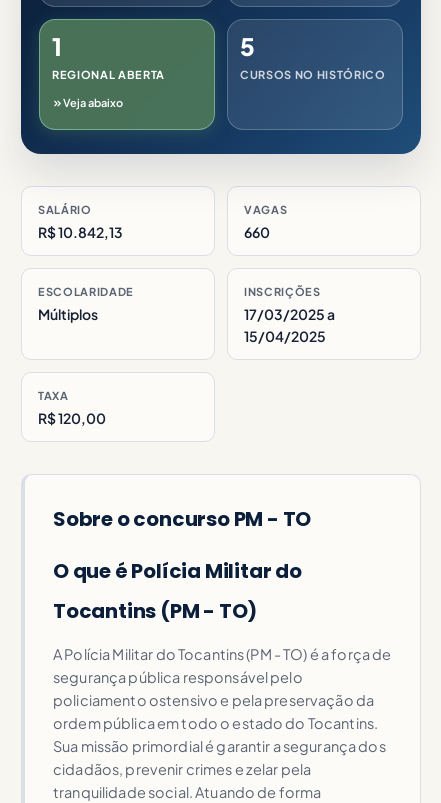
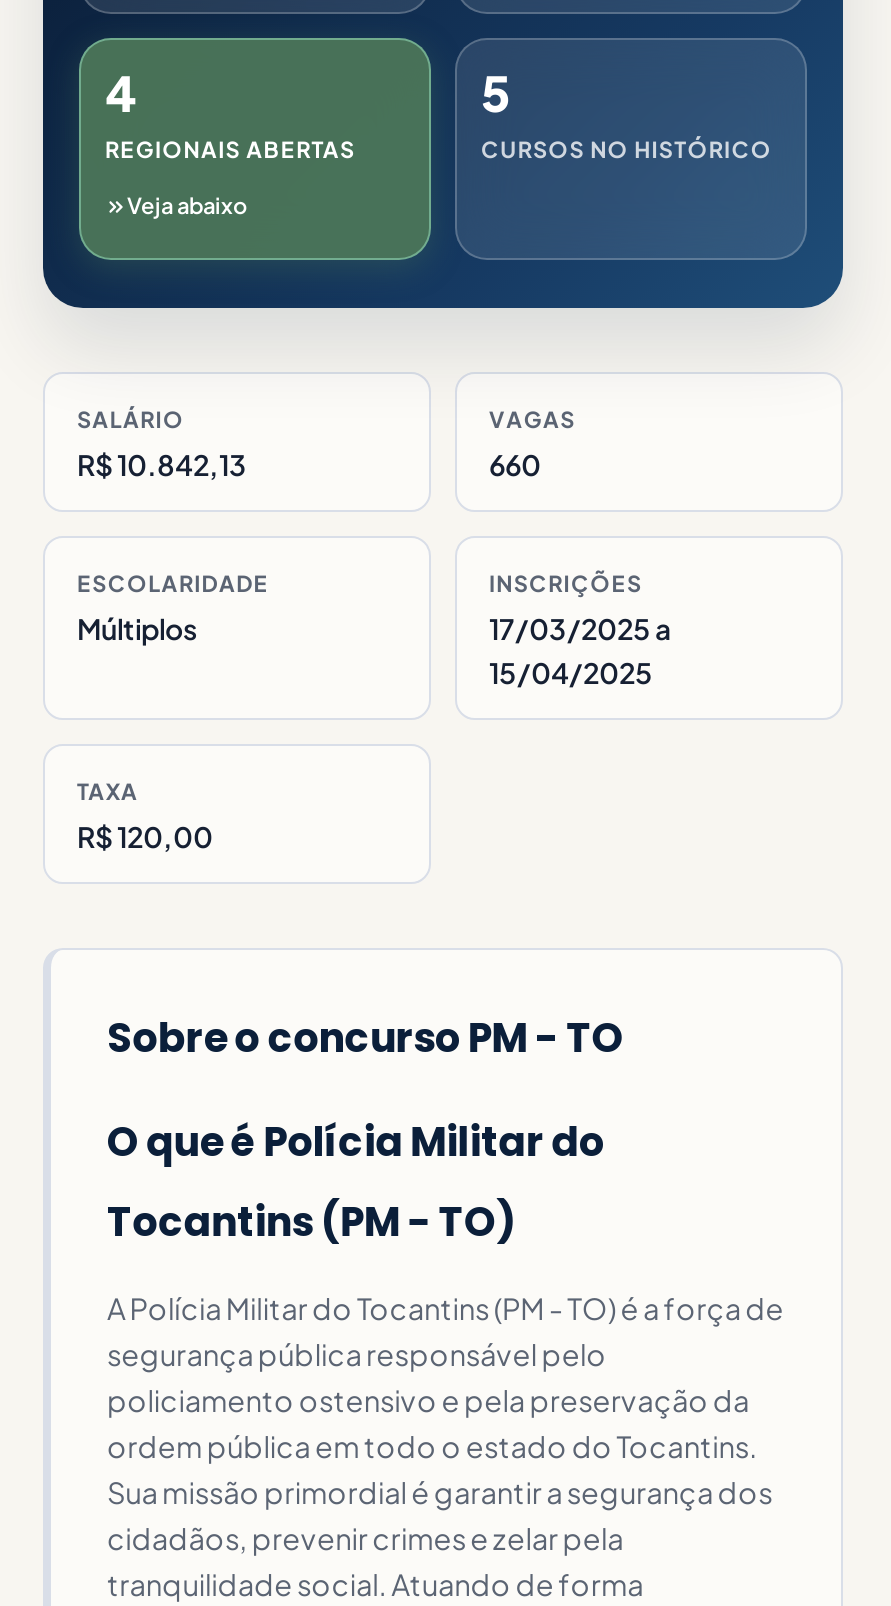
[52,31,165,81] 1 | REGIONAL ABERTA -> [105,62,355,162] 4 | REGIONAIS ABERTAS

